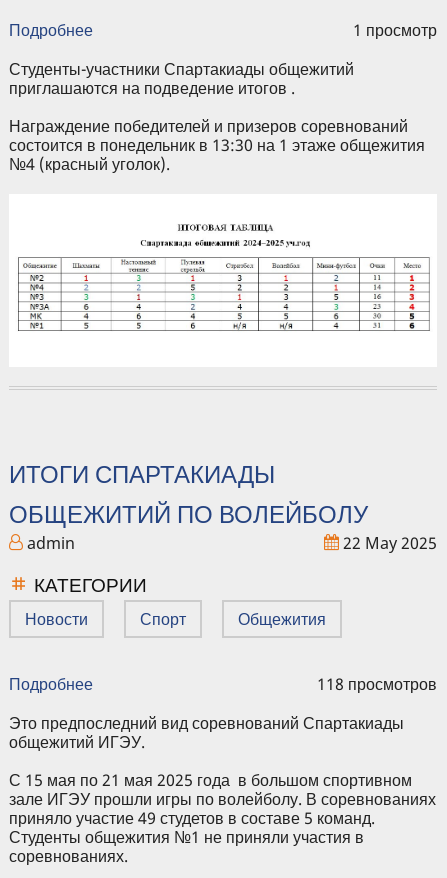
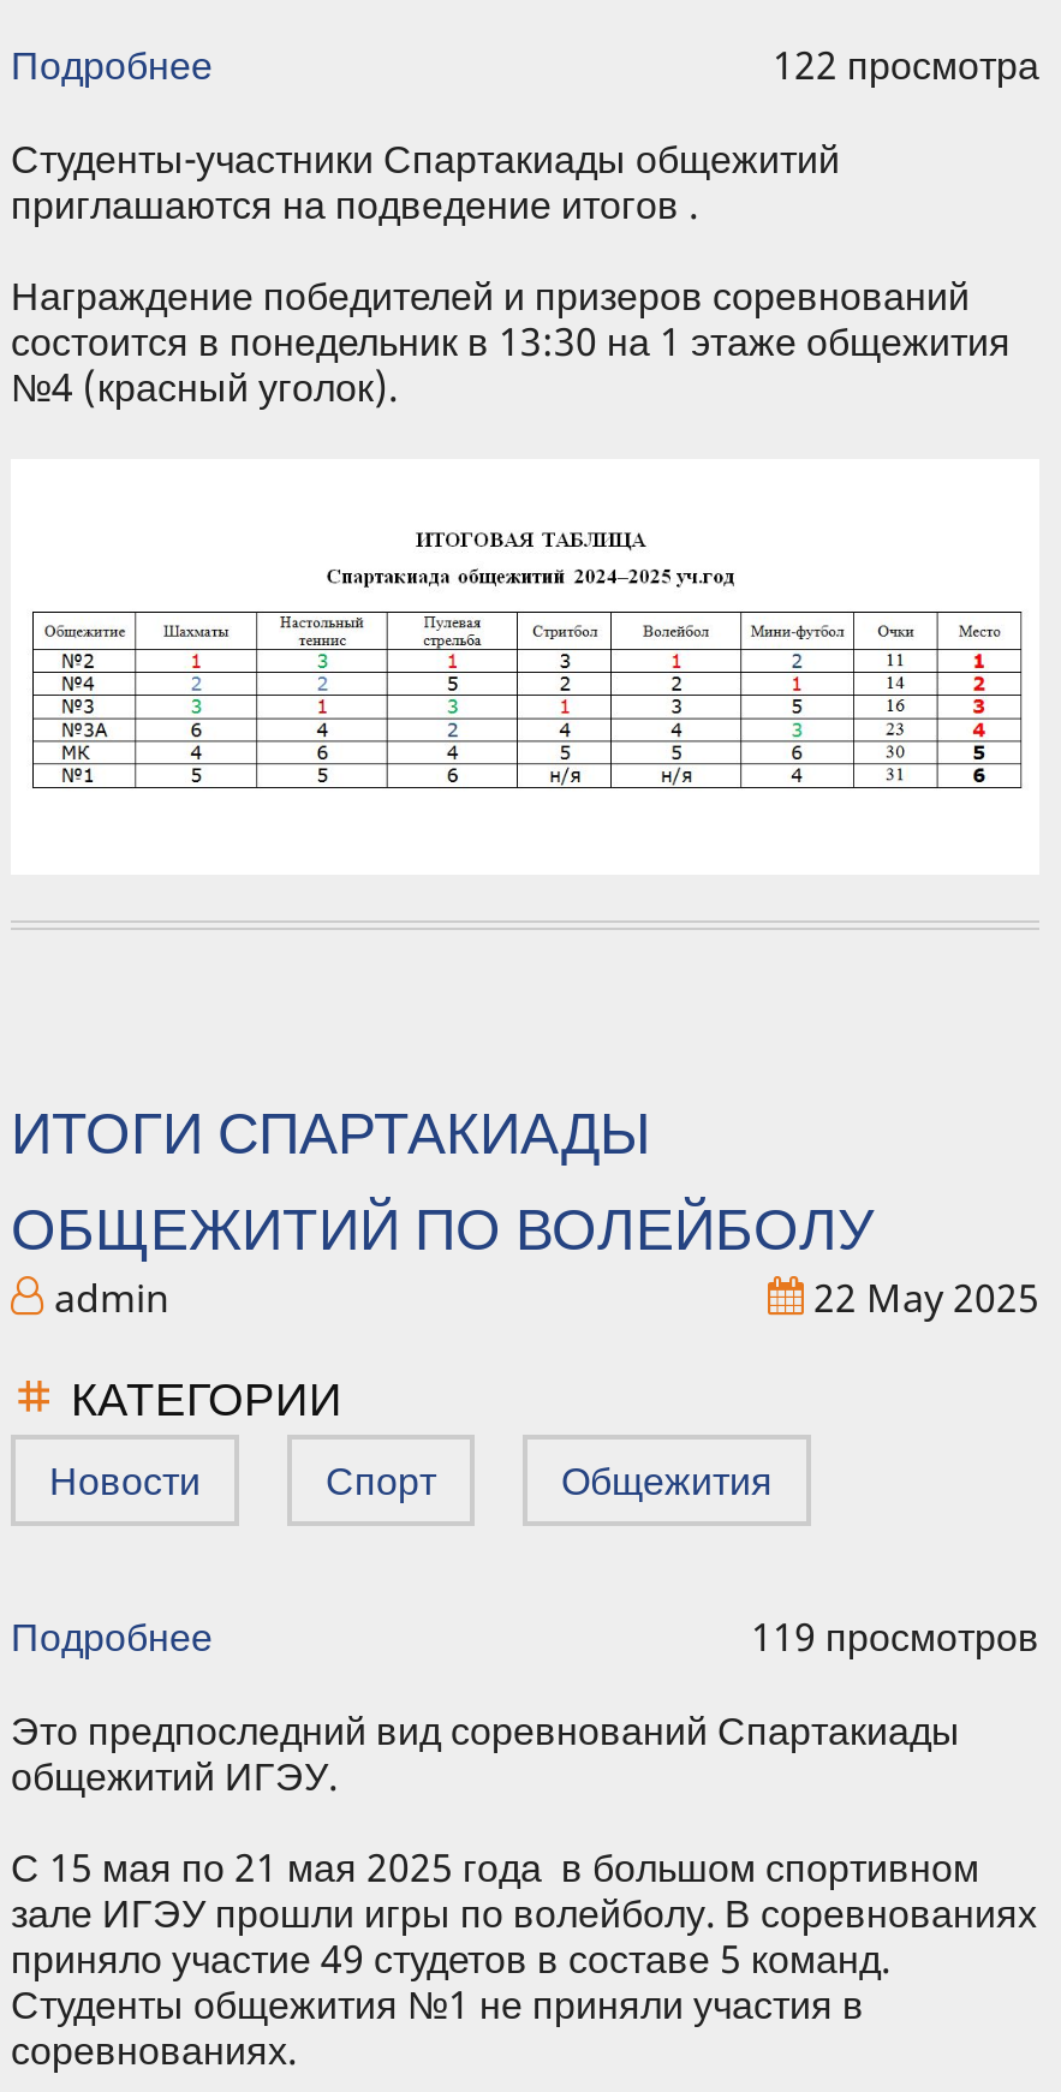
[353,19,437,41] 1 просмотр -> [773,39,1039,92] 122 просмотра
[317,673,437,695] 118 просмотров -> [751,1610,1039,1663] 119 просмотров

